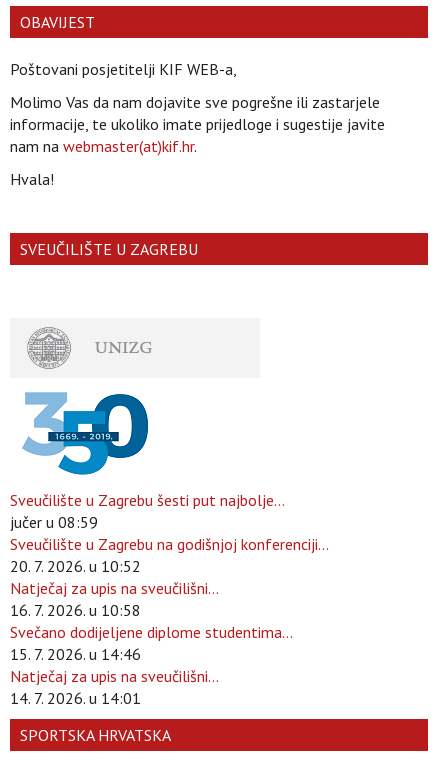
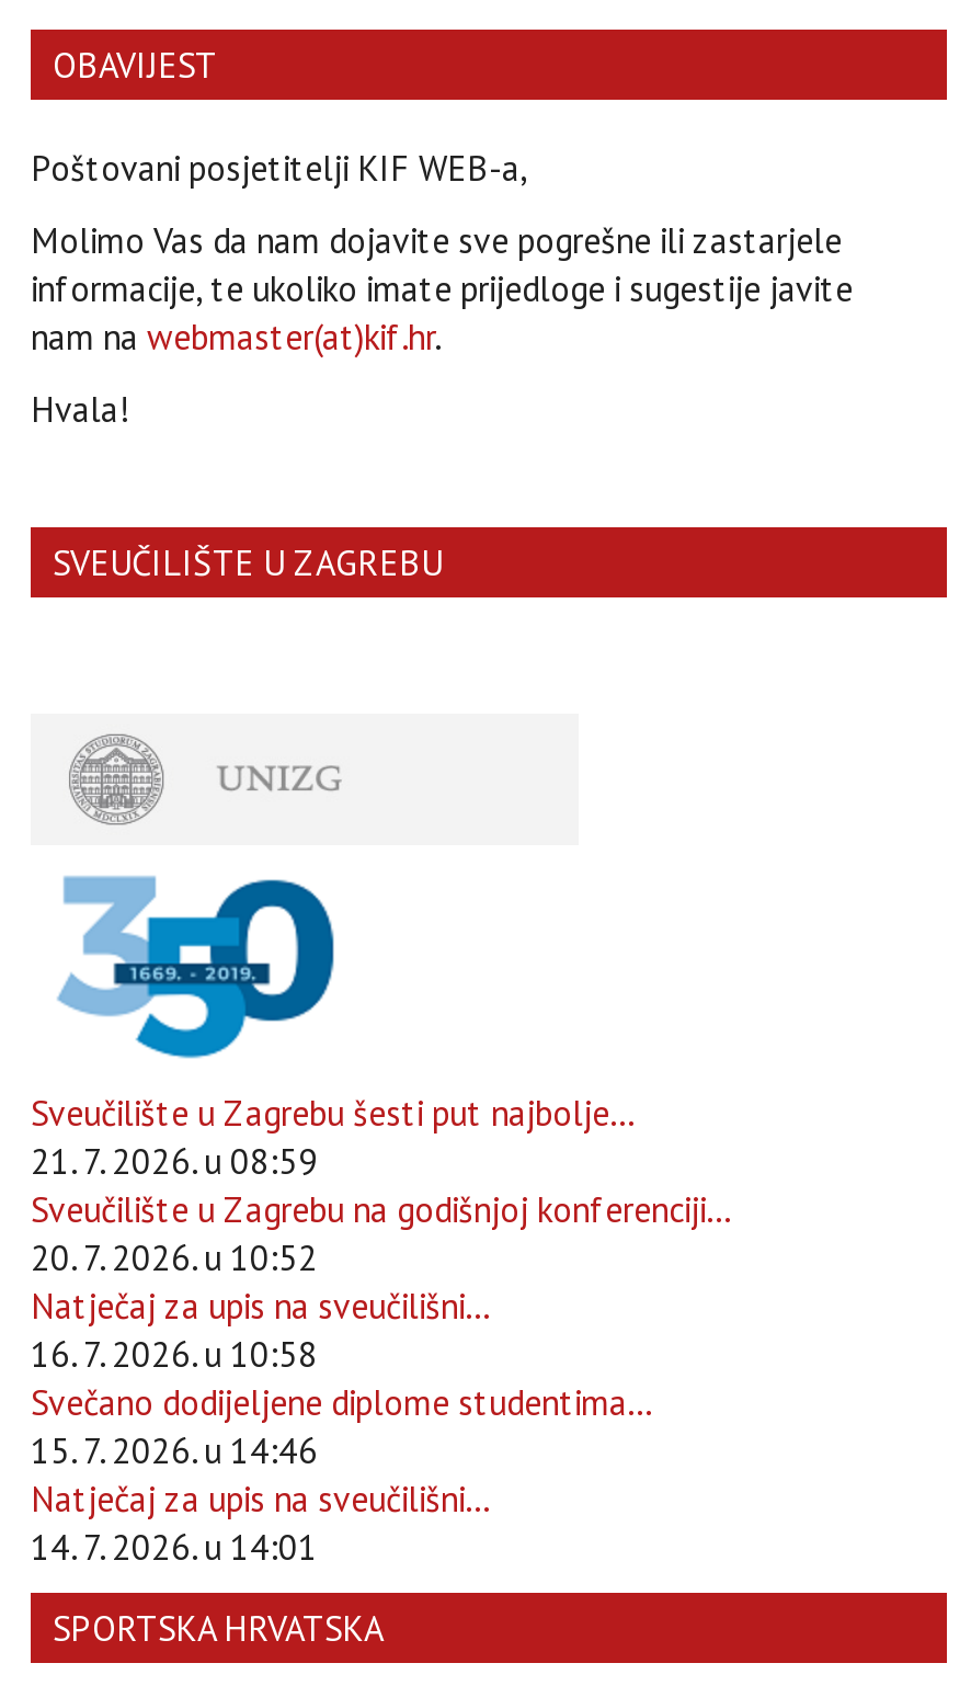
[10,512,98,532] jučer u 08:59 -> [31,1139,318,1183] 21. 7. 2026. u 08:59

